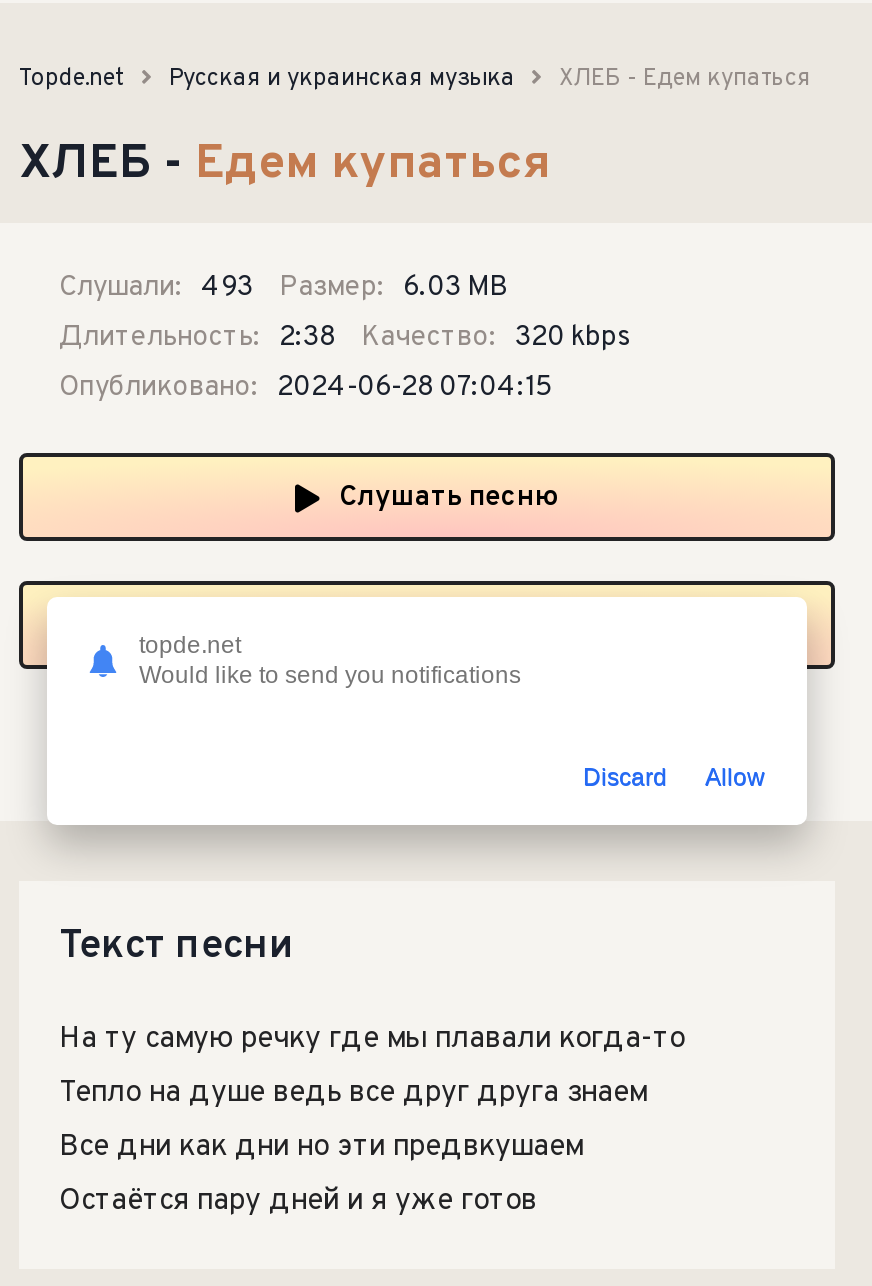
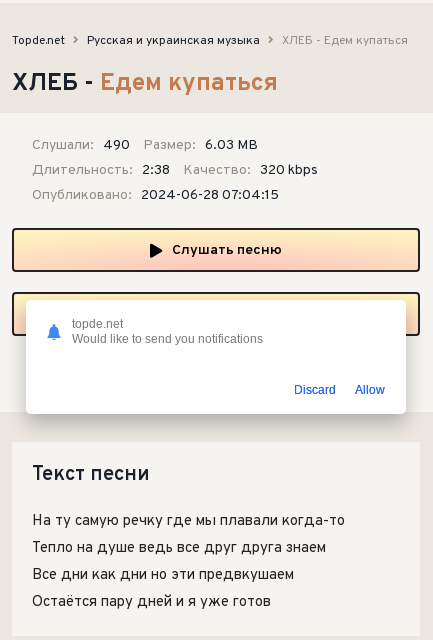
[59,271,253,305] Слушали: 493 -> [32,137,130,154] Слушали: 490

